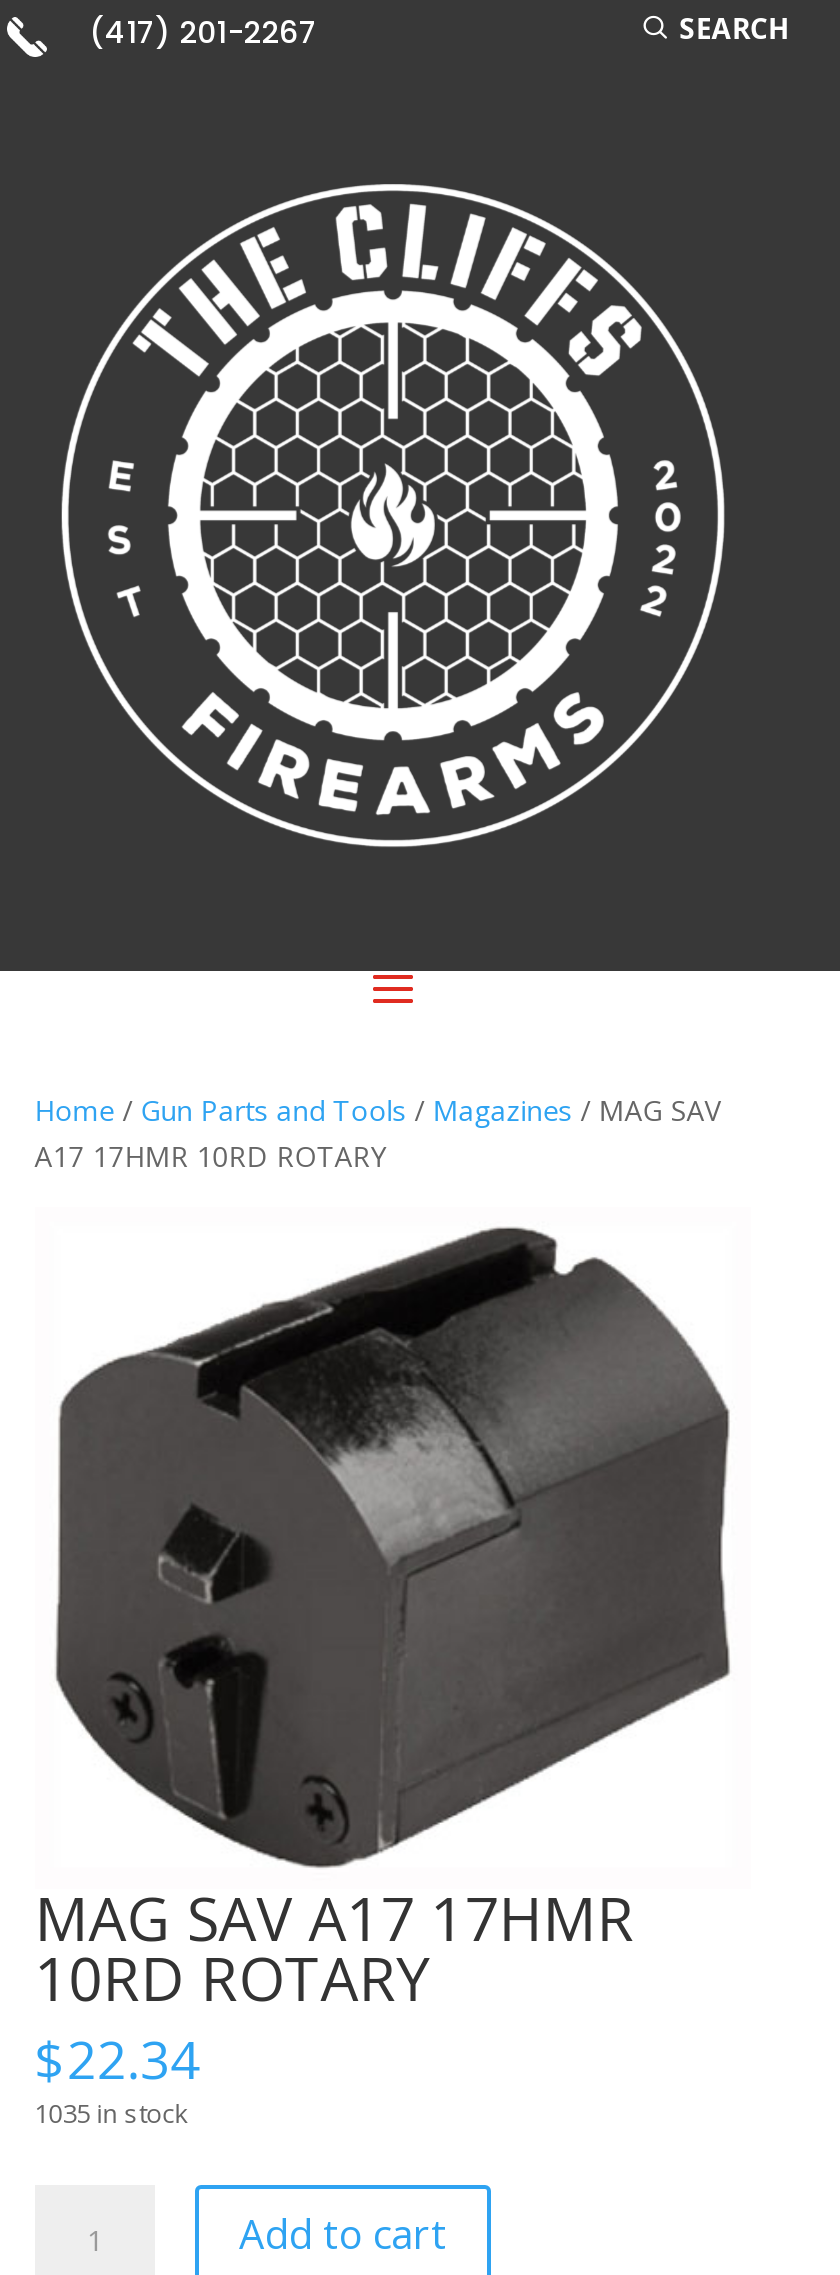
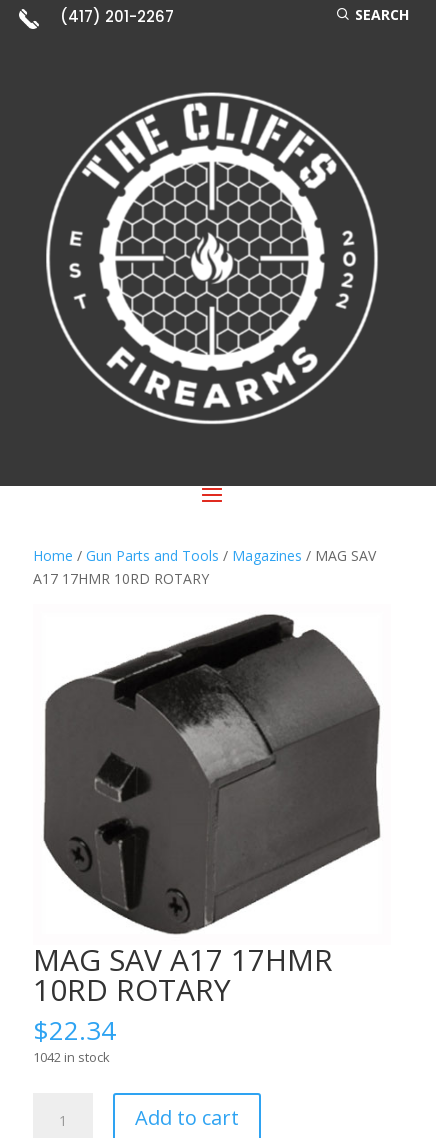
[35,2094,189,2130] 1035 in stock -> [33,1048,110,1066] 1042 in stock

